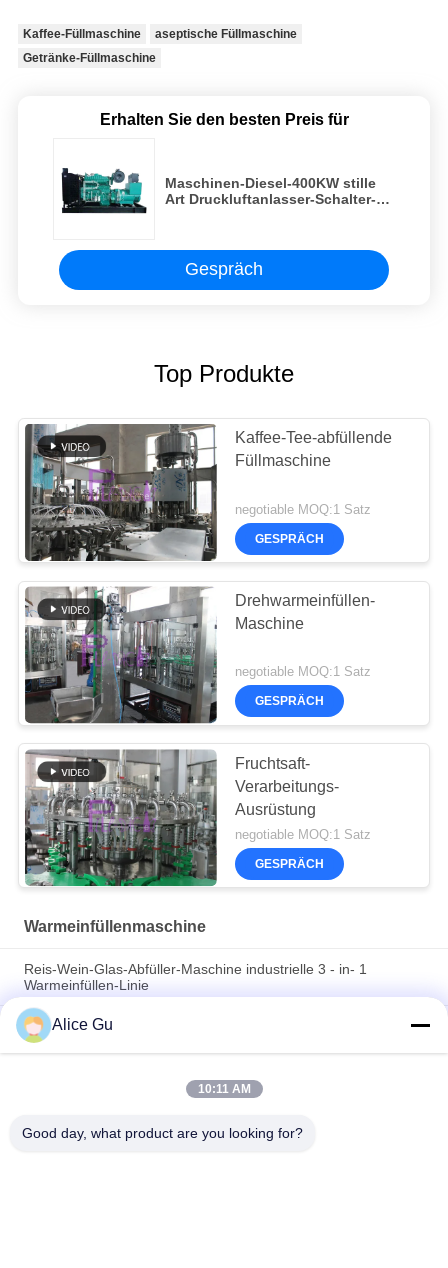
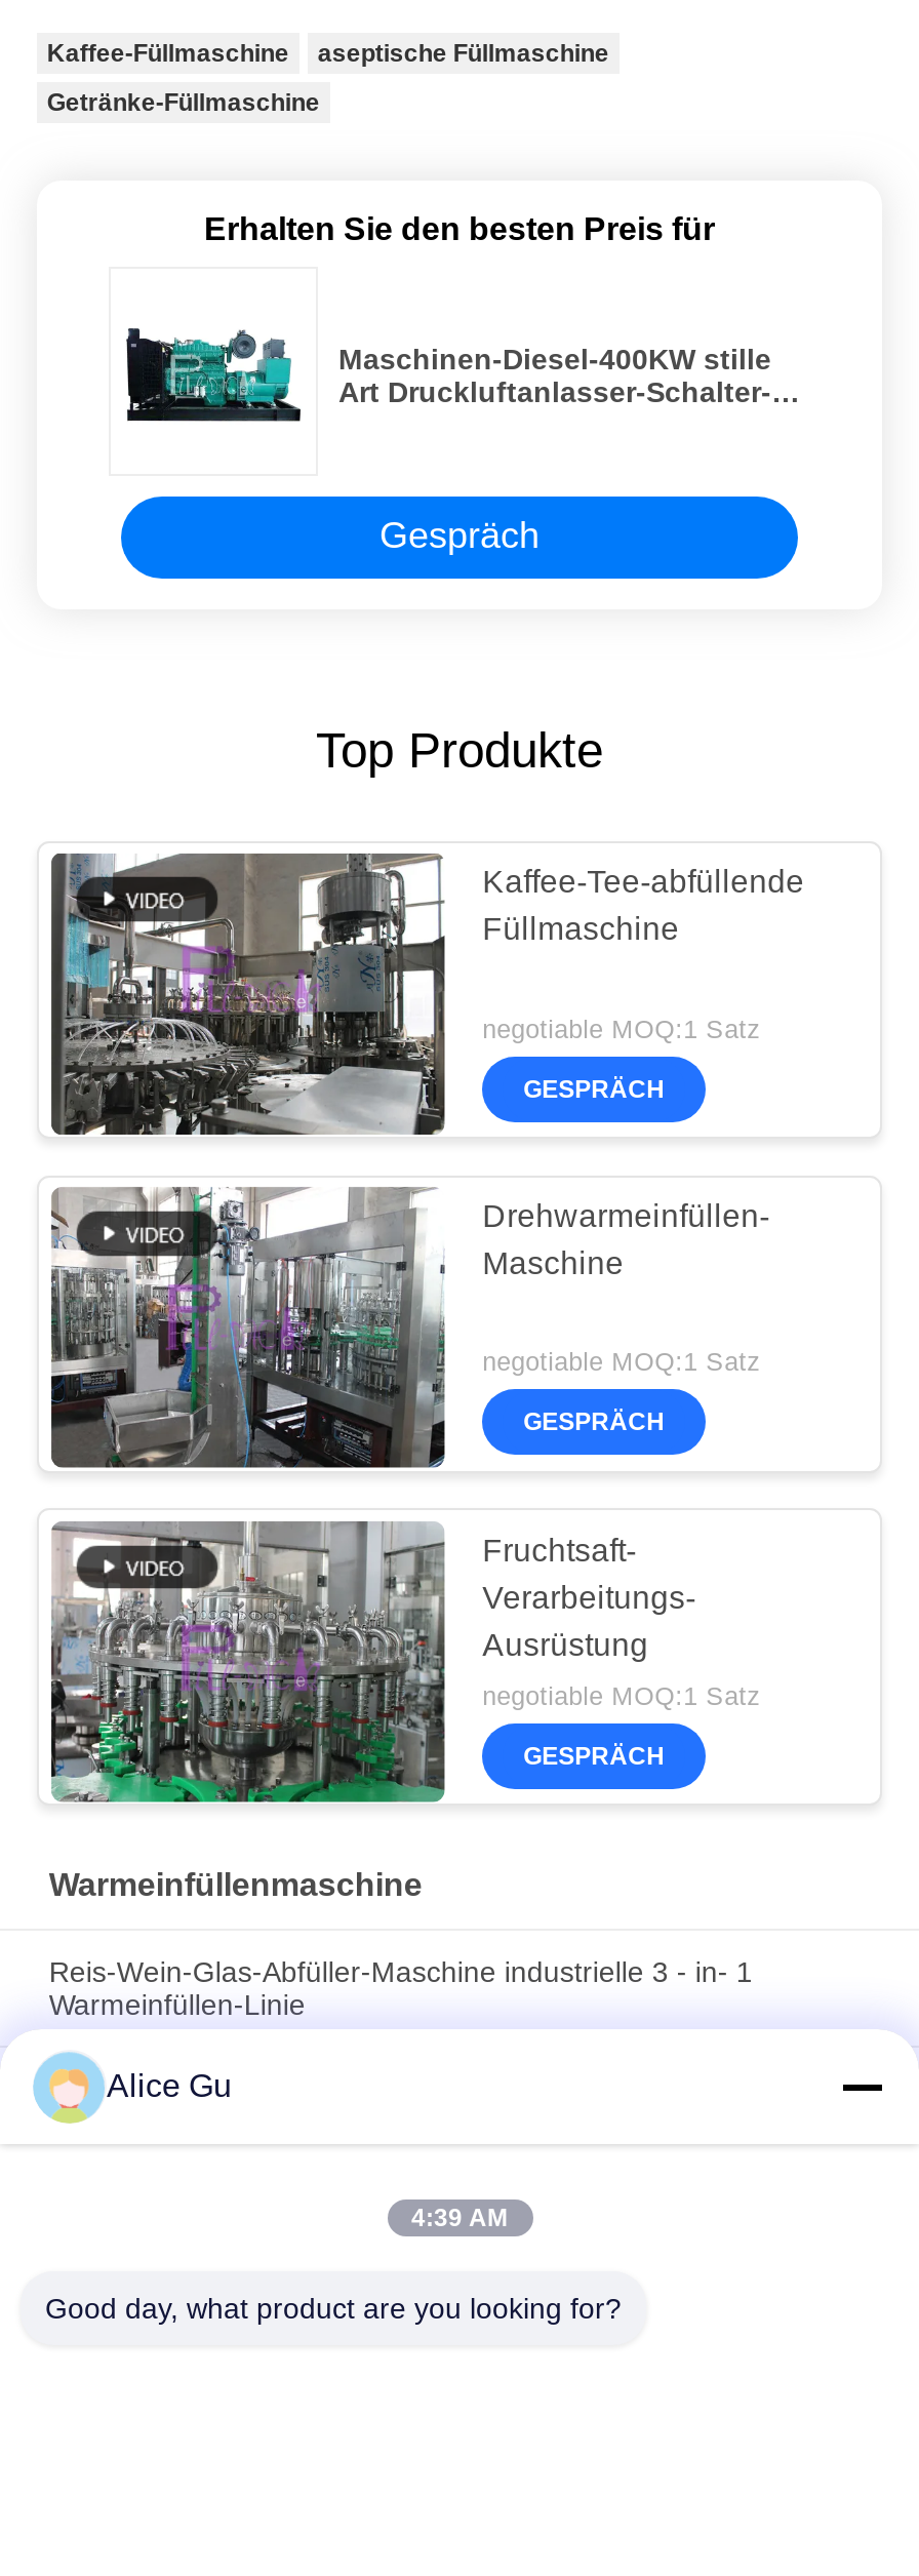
[197,1082,250,1096] 10:11 AM -> [411,2204,508,2232] 4:39 AM

